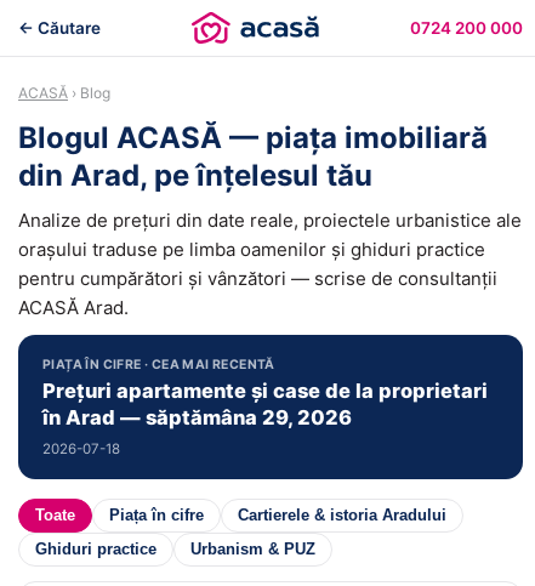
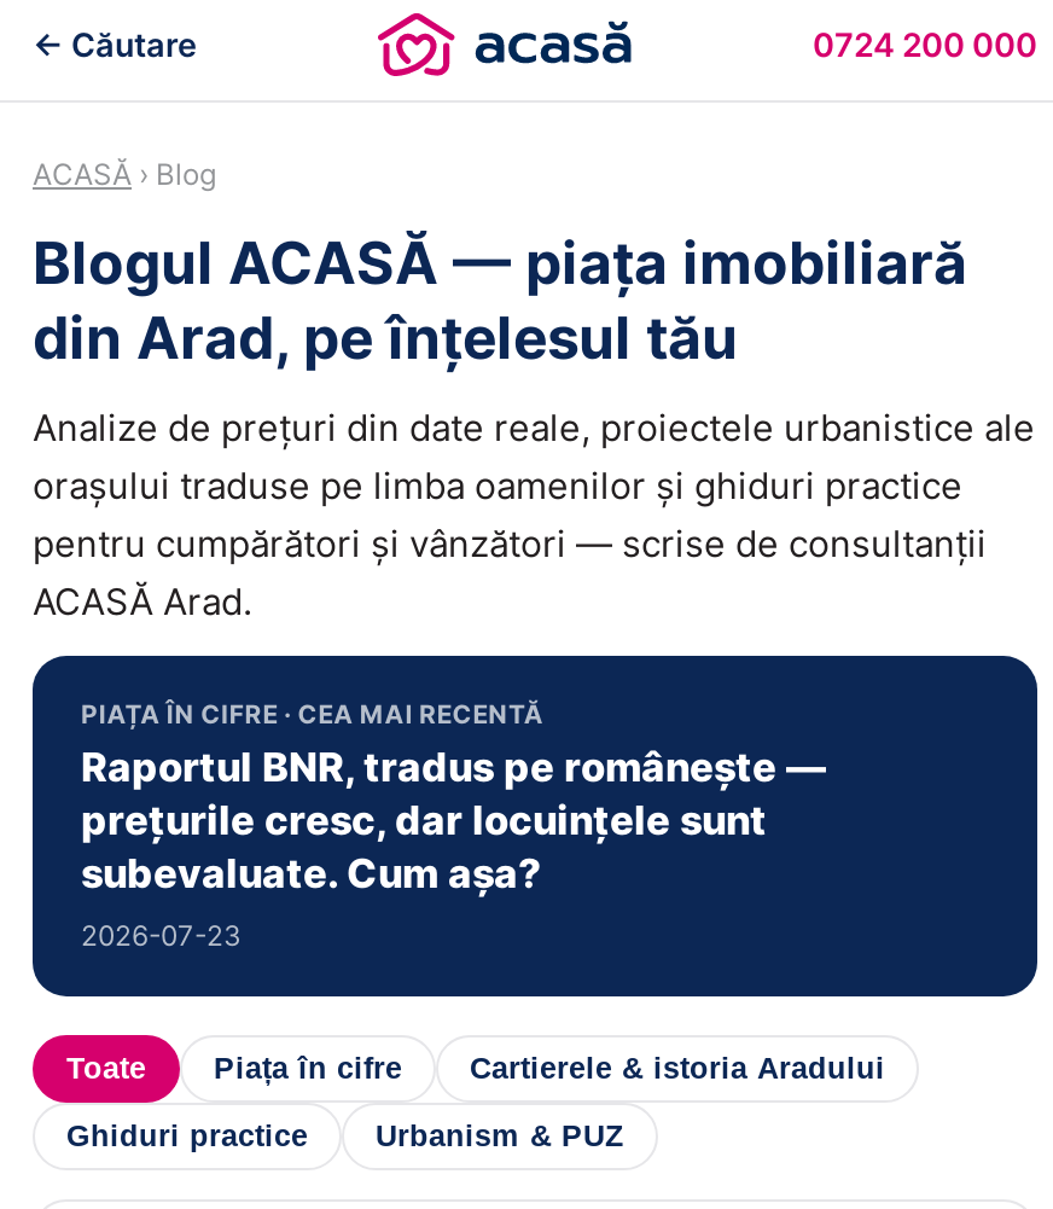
[42,379,488,457] Prețuri apartamente și case de la proprietari | în Arad — săptămâna 29, 2026 | 2026-07-18 -> [81,743,827,953] Raportul BNR, tradus pe românește — | prețurile cresc, dar locuințele sunt | subevaluate. Cum așa? | 2026-07-23

